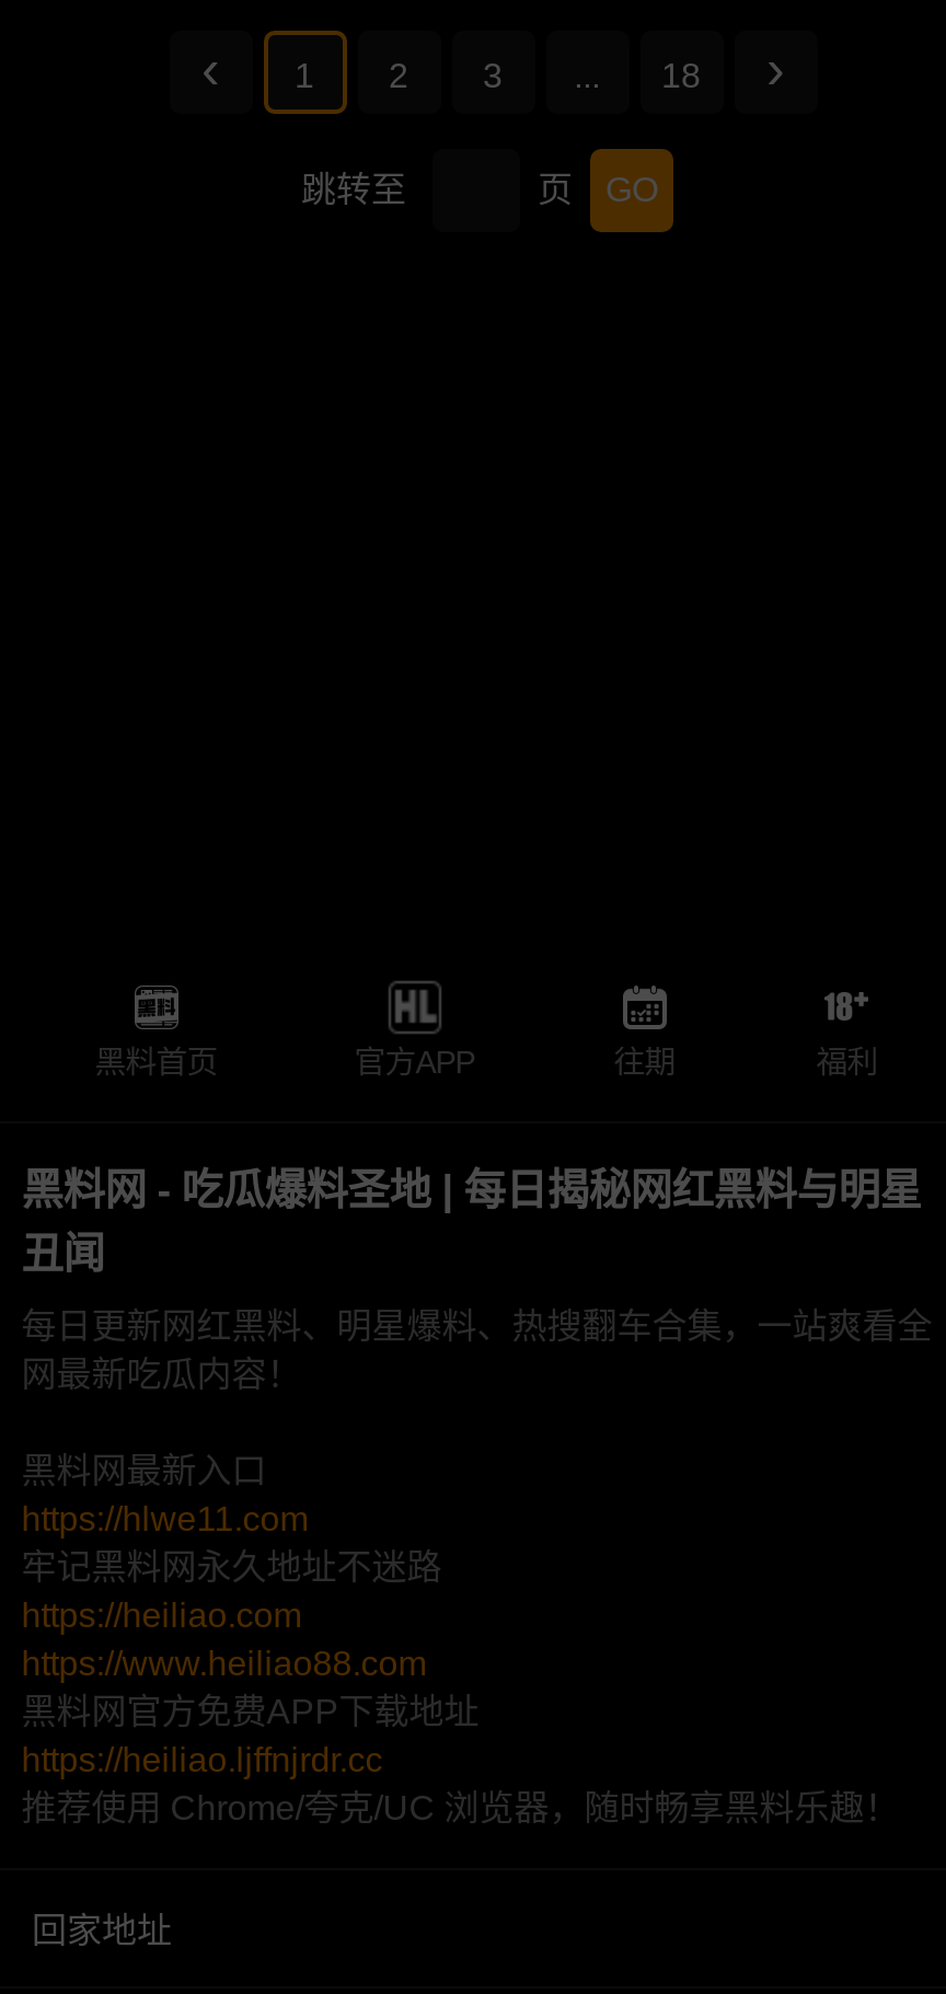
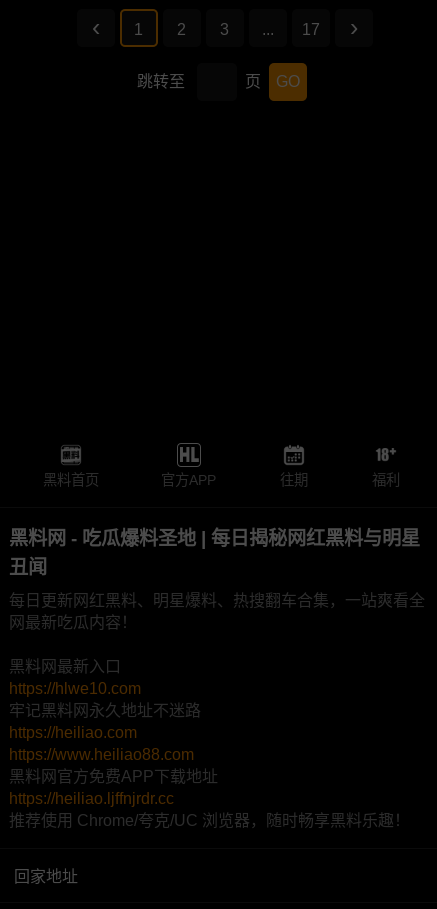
[661,57,701,94] 18 -> [301,21,319,38] 17
[21,1501,308,1538] https://hlwe11.com -> [9,680,141,697] https://hlwe10.com

